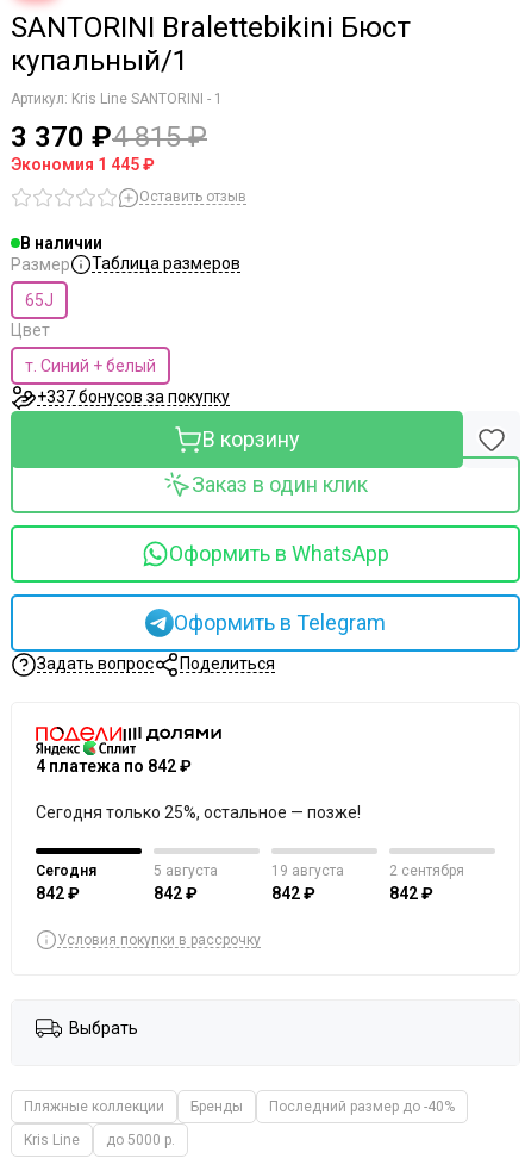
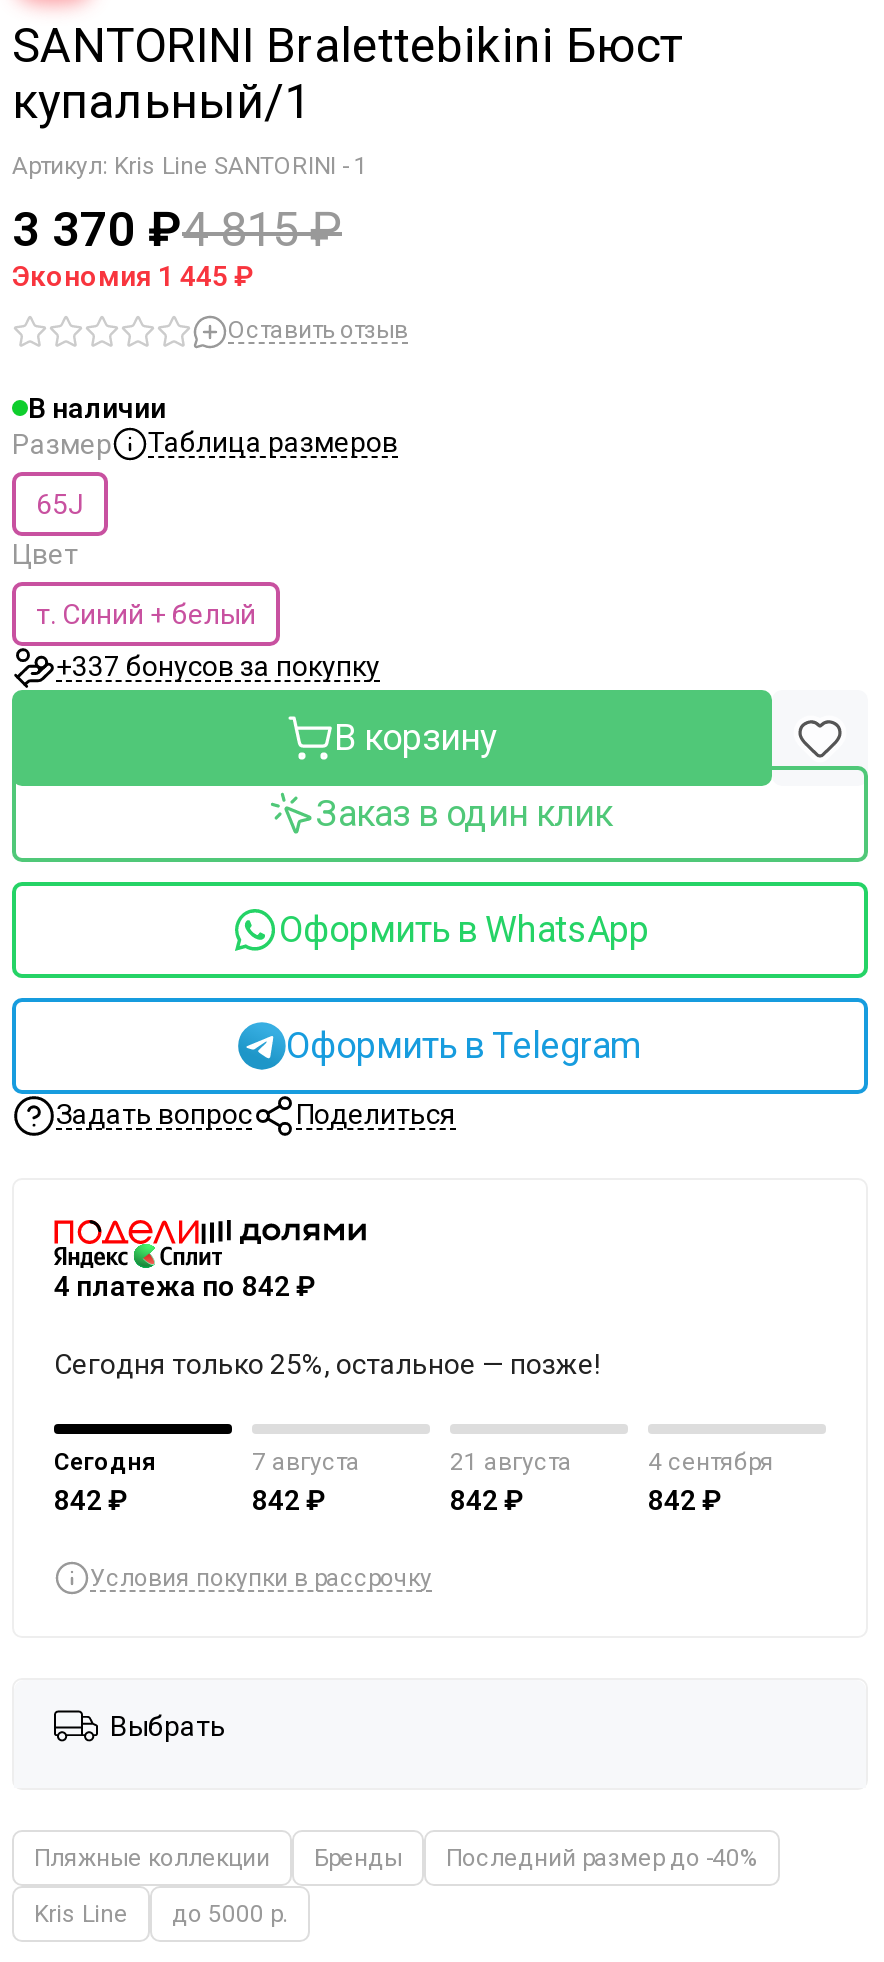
[154,862,218,879] 5 августа -> [252,1448,360,1476] 7 августа
[271,862,344,879] 19 августа -> [450,1448,572,1476] 21 августа
[389,862,464,879] 2 сентября -> [648,1448,774,1476] 4 сентября

